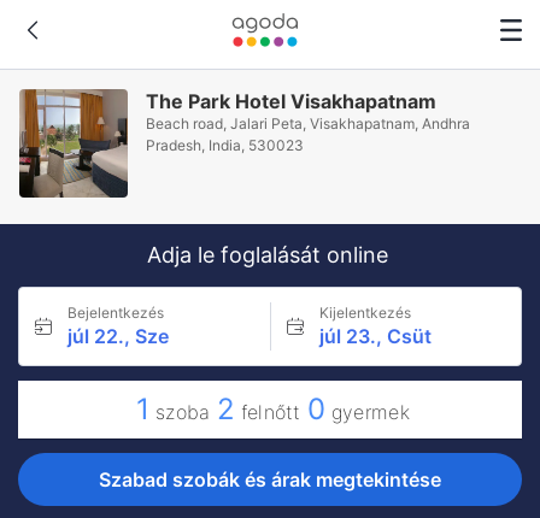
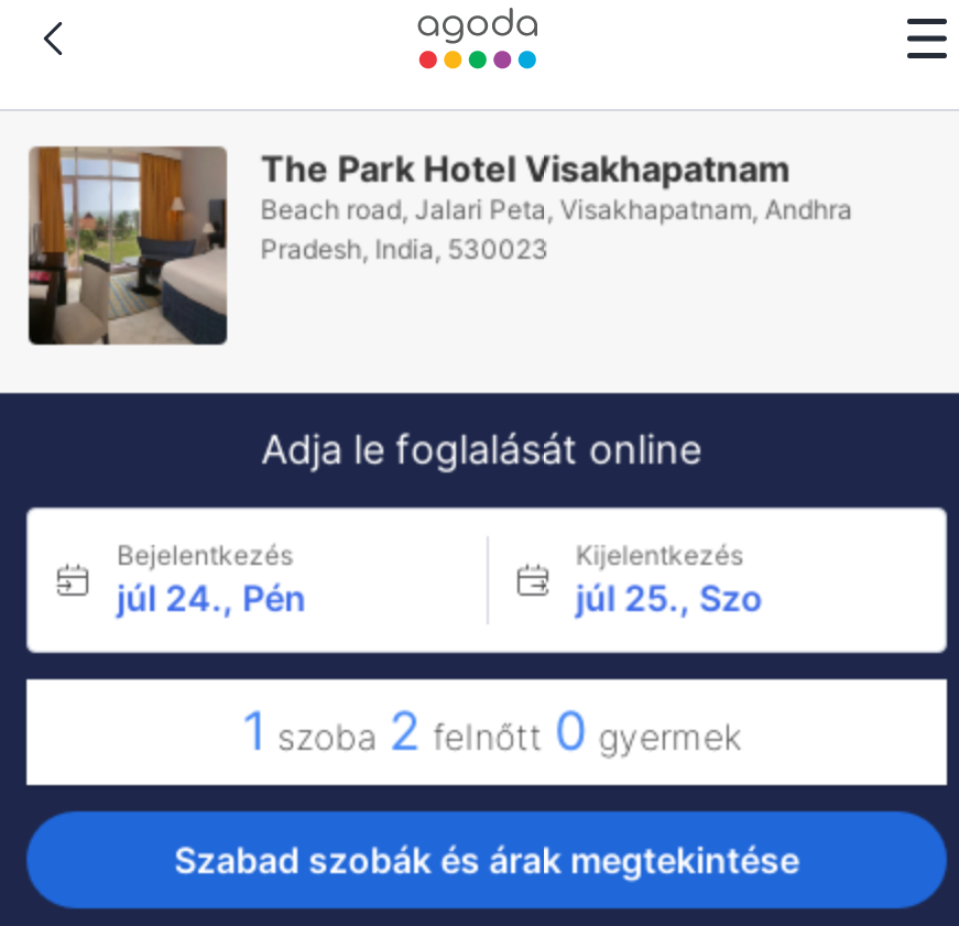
[67,324,169,348] júl 22., Sze -> [117,576,306,620] júl 24., Pén
[319,324,431,348] júl 23., Csüt -> [576,576,763,620] júl 25., Szo

